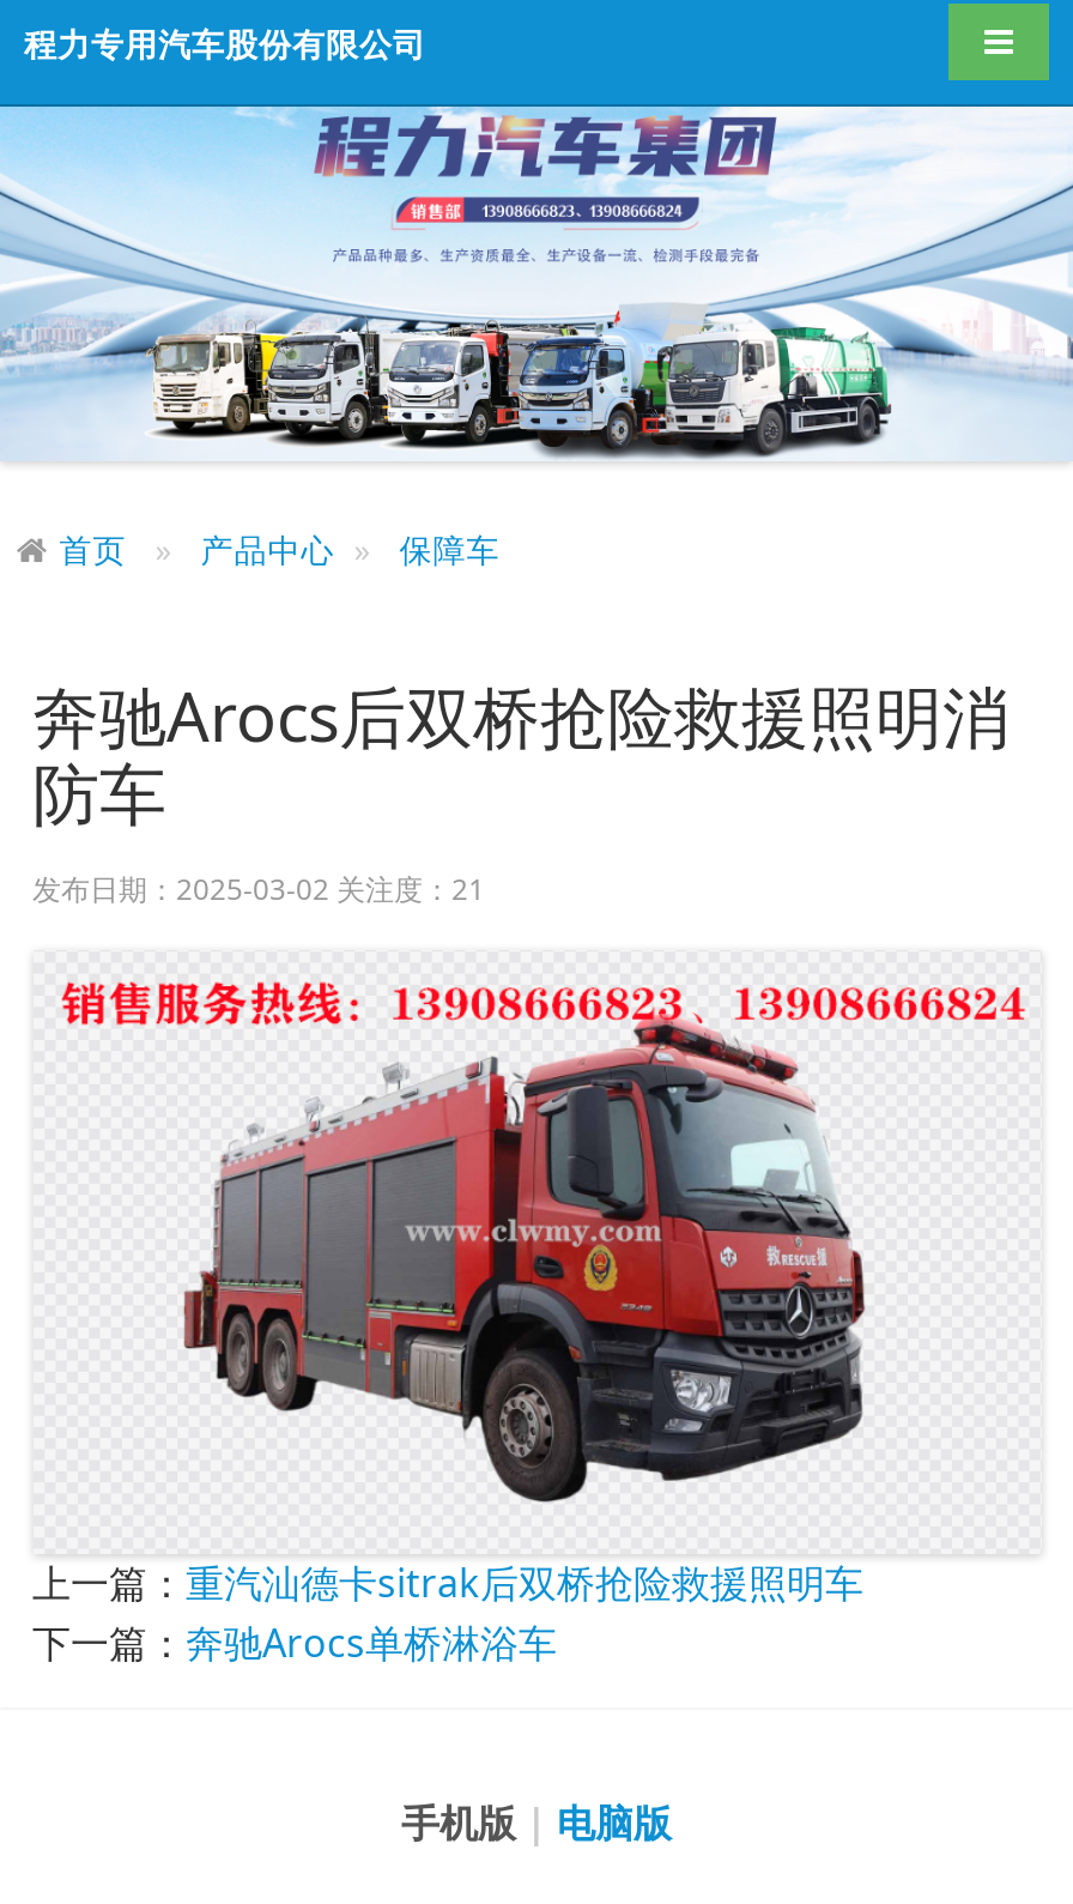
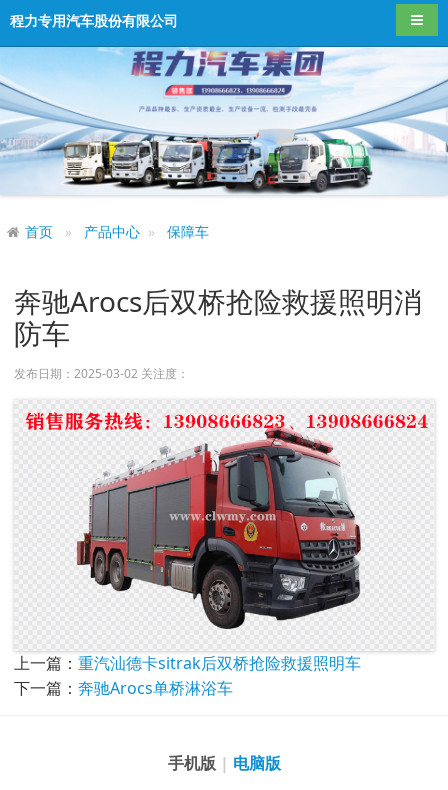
[32,868,485,909] 发布日期：2025-03-02 关注度：21 -> [13,365,188,382] 发布日期：2025-03-02 关注度：

